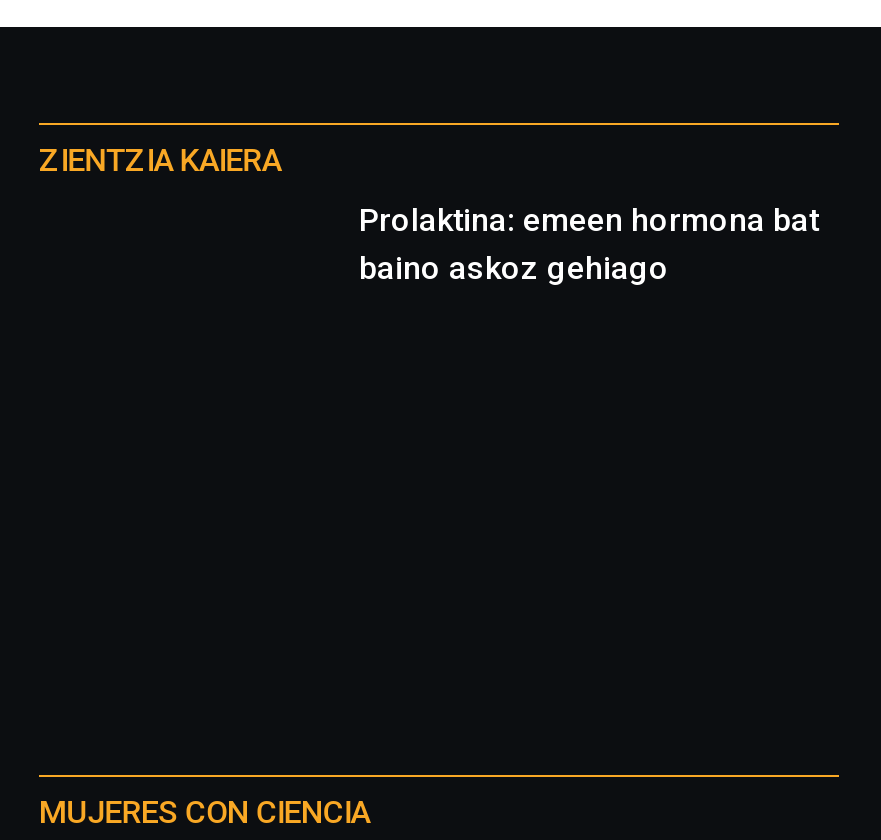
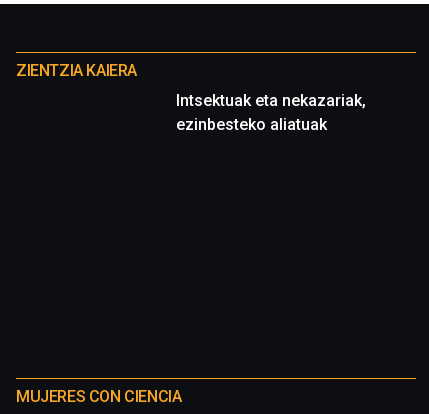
[359,201,819,287] Prolaktina: emeen hormona bat | baino askoz gehiago -> [176,91,366,134] Intsektuak eta nekazariak, | ezinbesteko aliatuak

